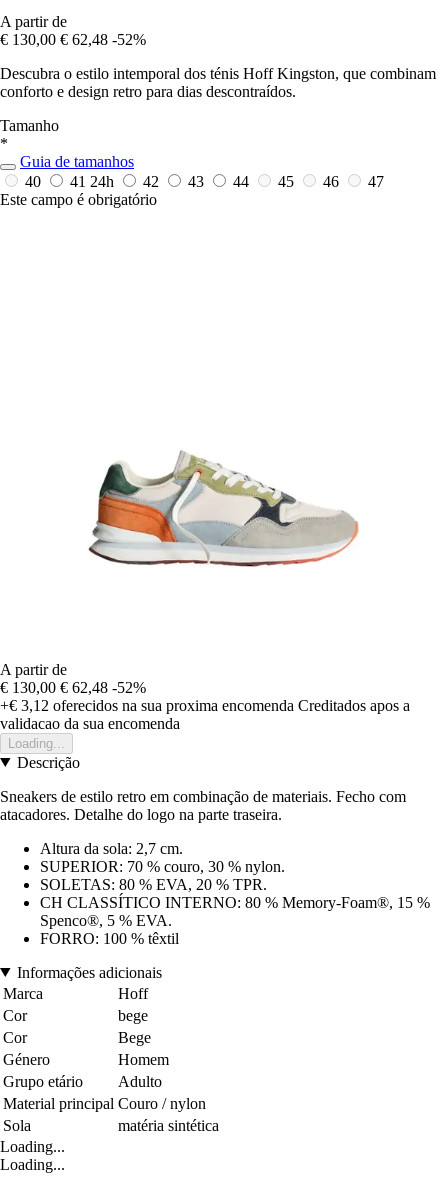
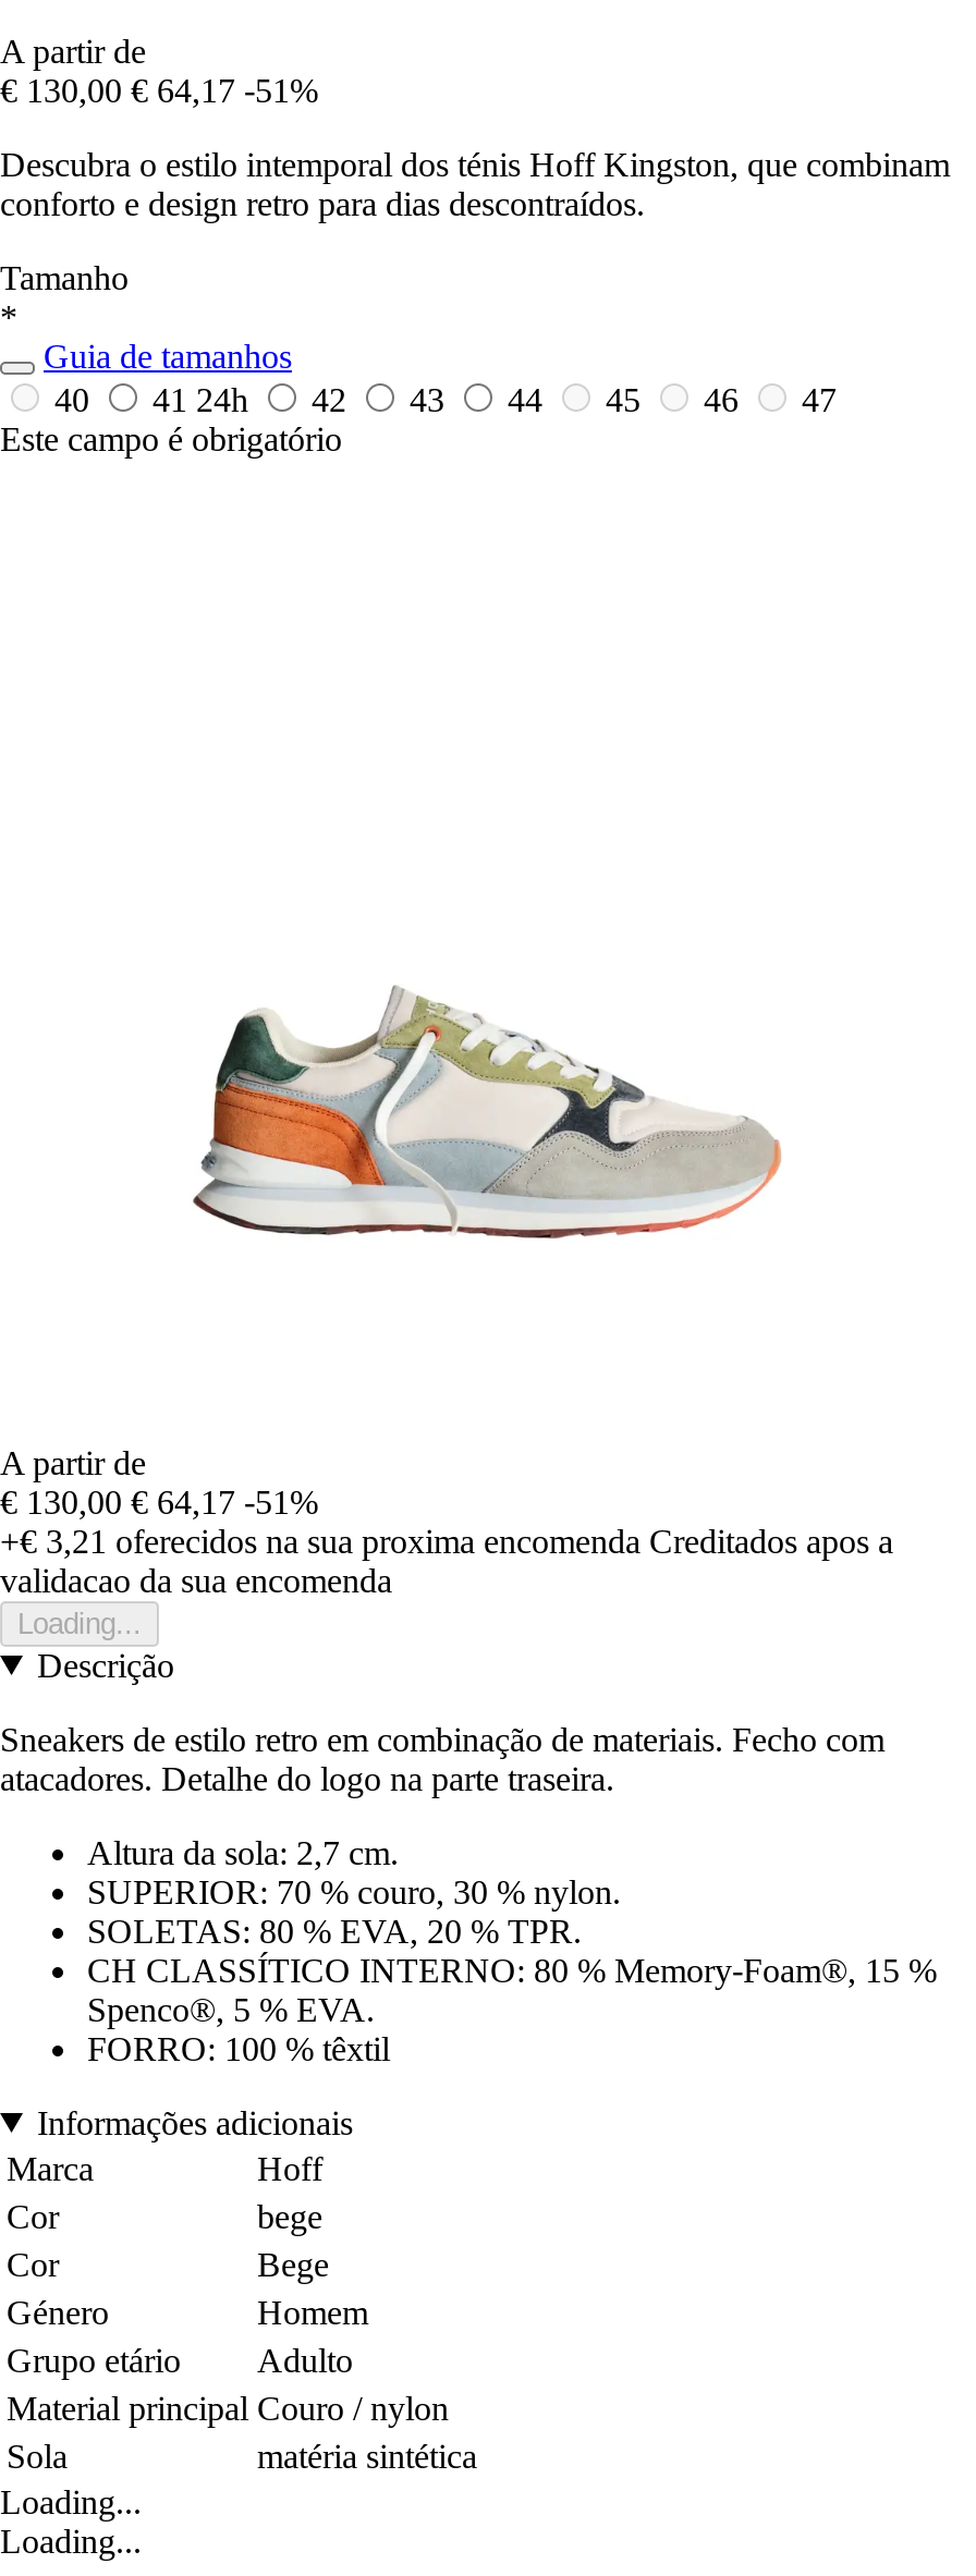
[0,31,146,48] € 130,00 € 62,48 -52% -> [0,71,318,108] € 130,00 € 64,17 -51%
[0,679,146,696] € 130,00 € 62,48 -52% -> [0,1483,318,1520] € 130,00 € 64,17 -51%
[0,697,410,714] +€ 3,12 oferecidos na sua proxima encomenda Creditados apos a -> [0,1522,893,1559] +€ 3,21 oferecidos na sua proxima encomenda Creditados apos a

